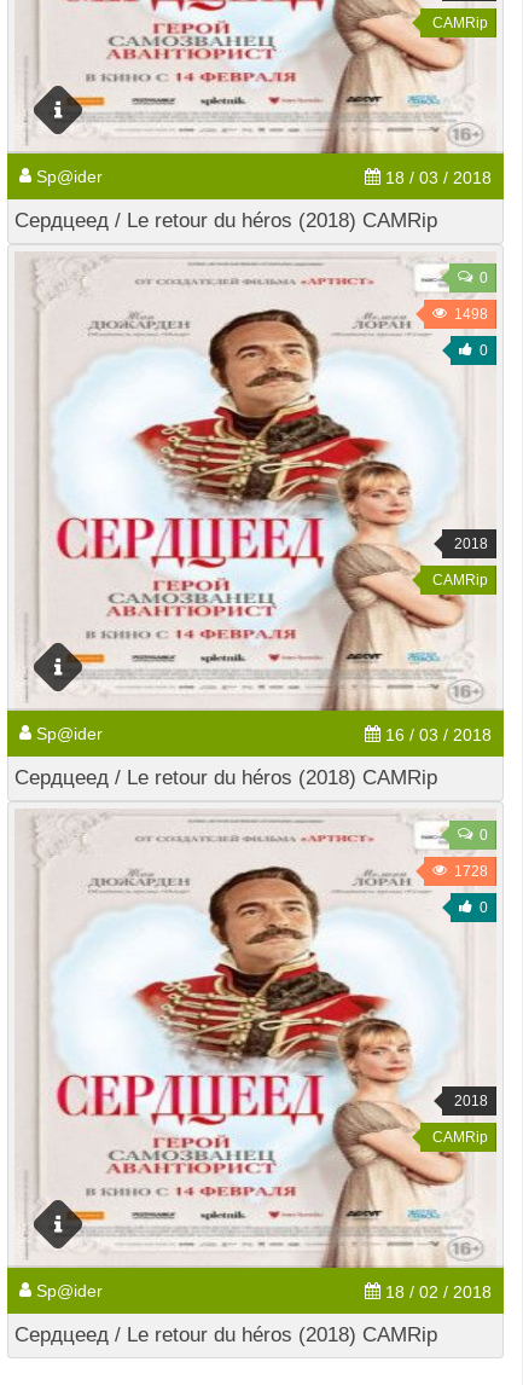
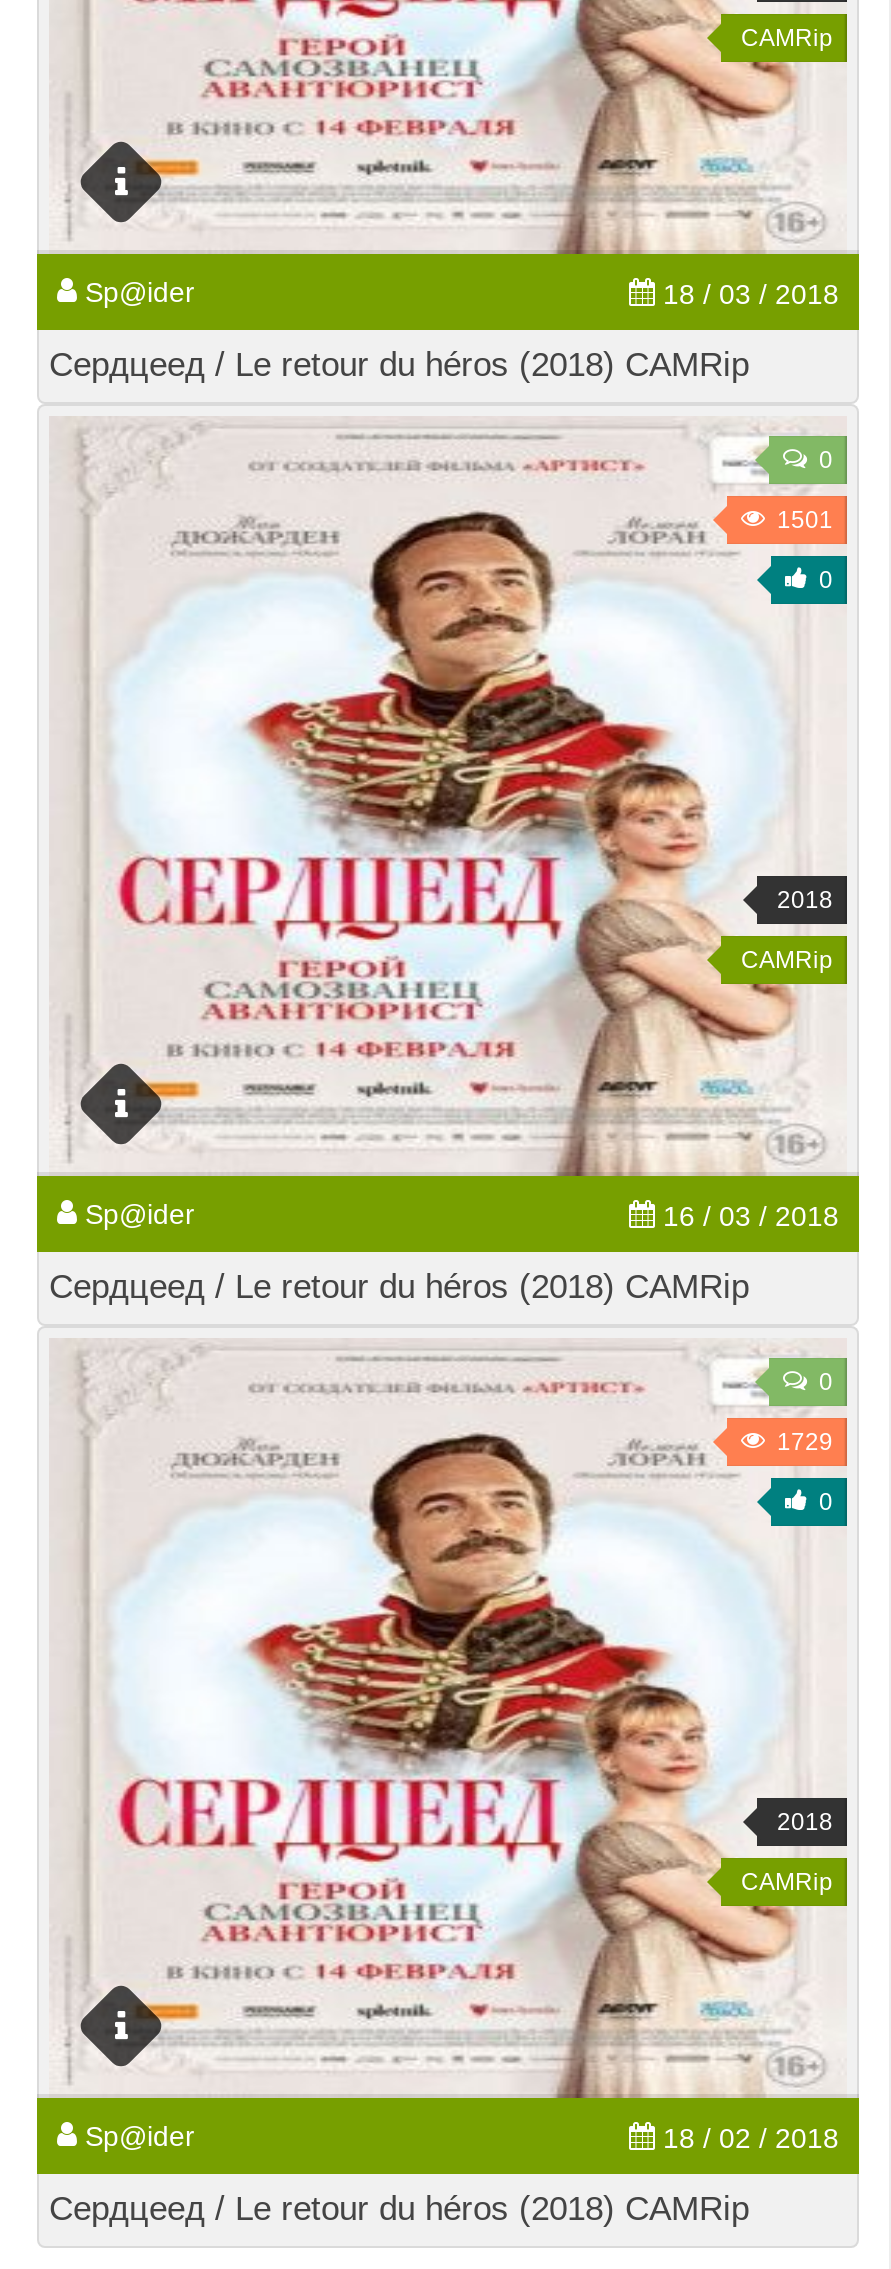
[451,306,488,323] 1498 -> [771,506,833,534] 1501
[451,863,488,880] 1728 -> [771,1428,833,1456] 1729

